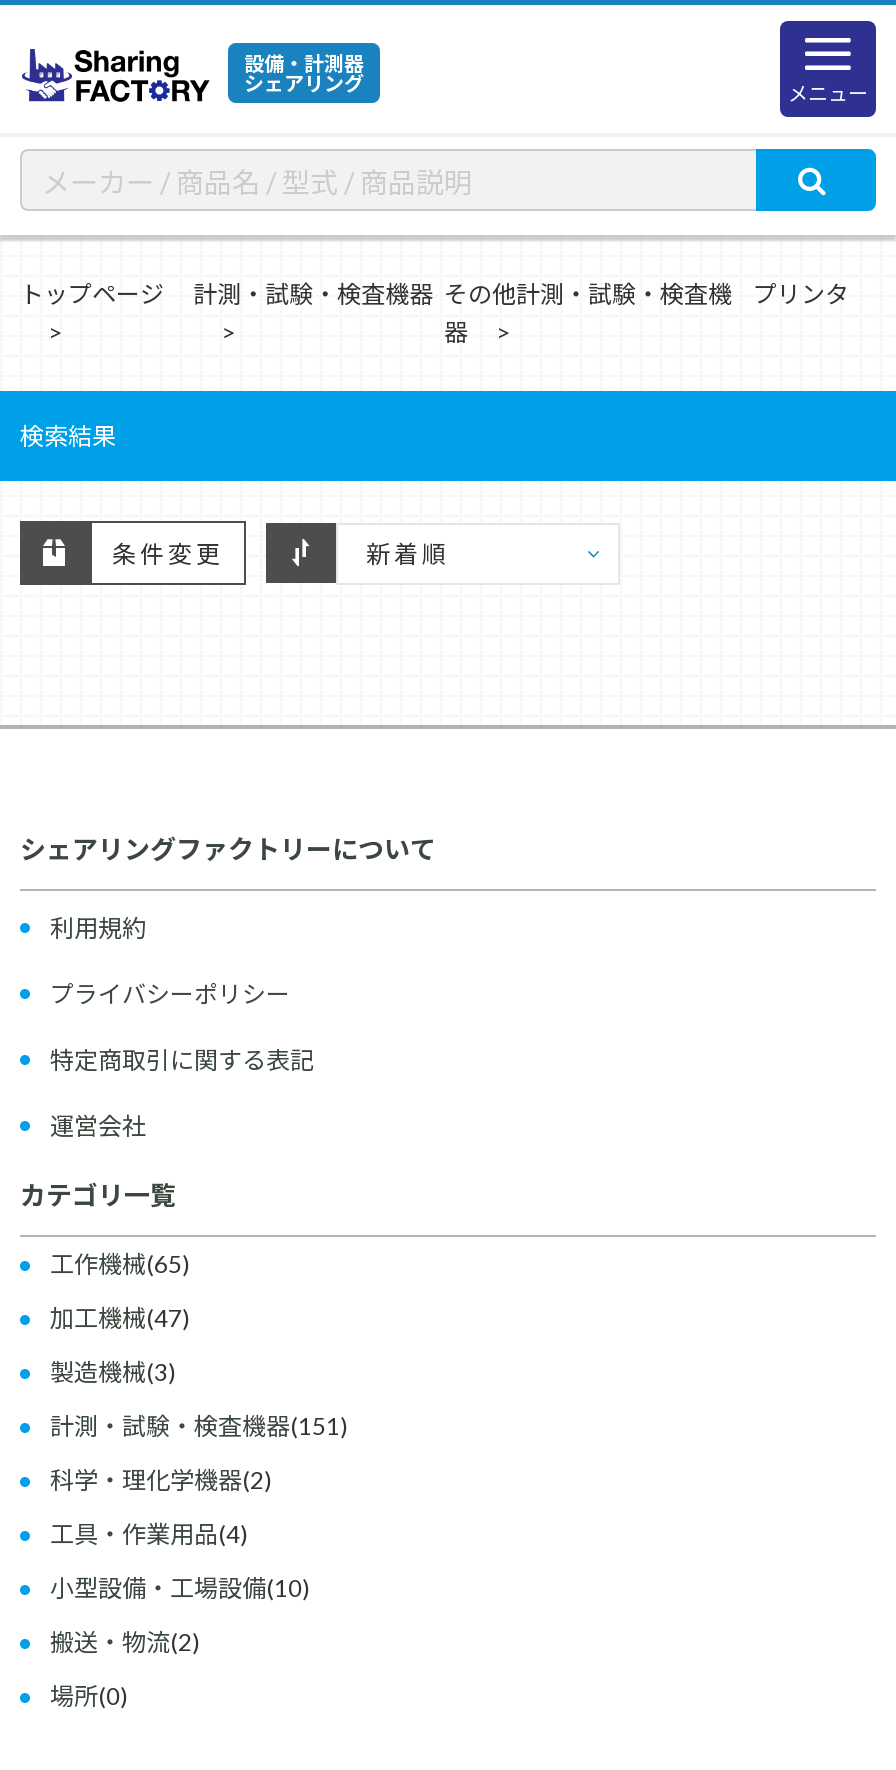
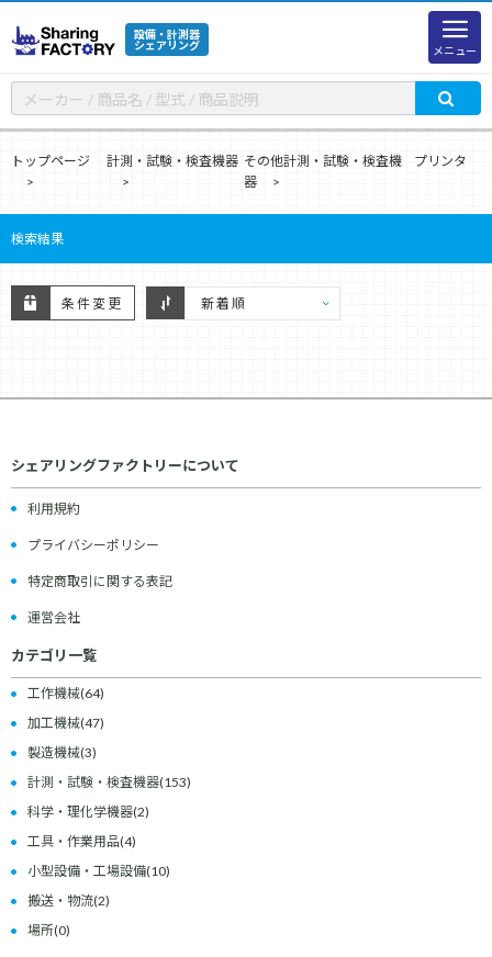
[50,1249,190,1279] 工作機械(65) -> [27,685,104,701] 工作機械(64)
[50,1411,348,1441] 計測・試験・検査機器(151) -> [27,774,191,790] 計測・試験・検査機器(153)

